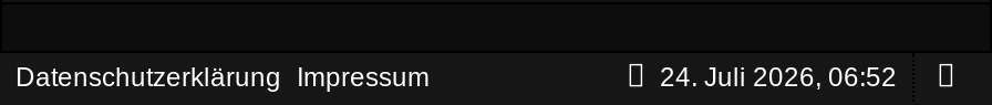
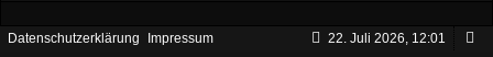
[660,62,897,93] 24. Juli 2026, 06:52 -> [328,31,446,46] 22. Juli 2026, 12:01

